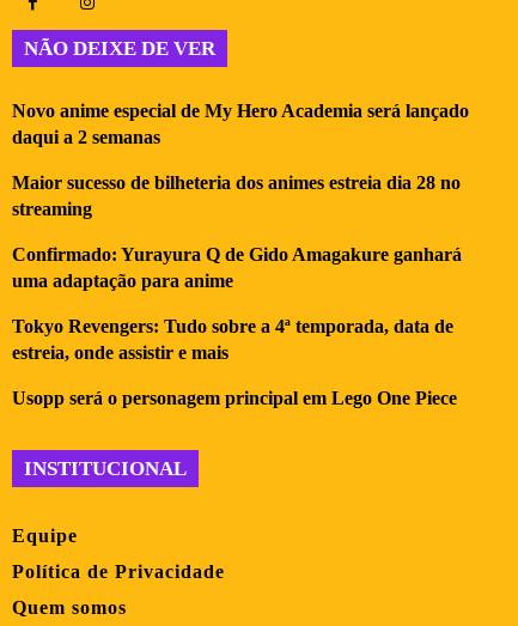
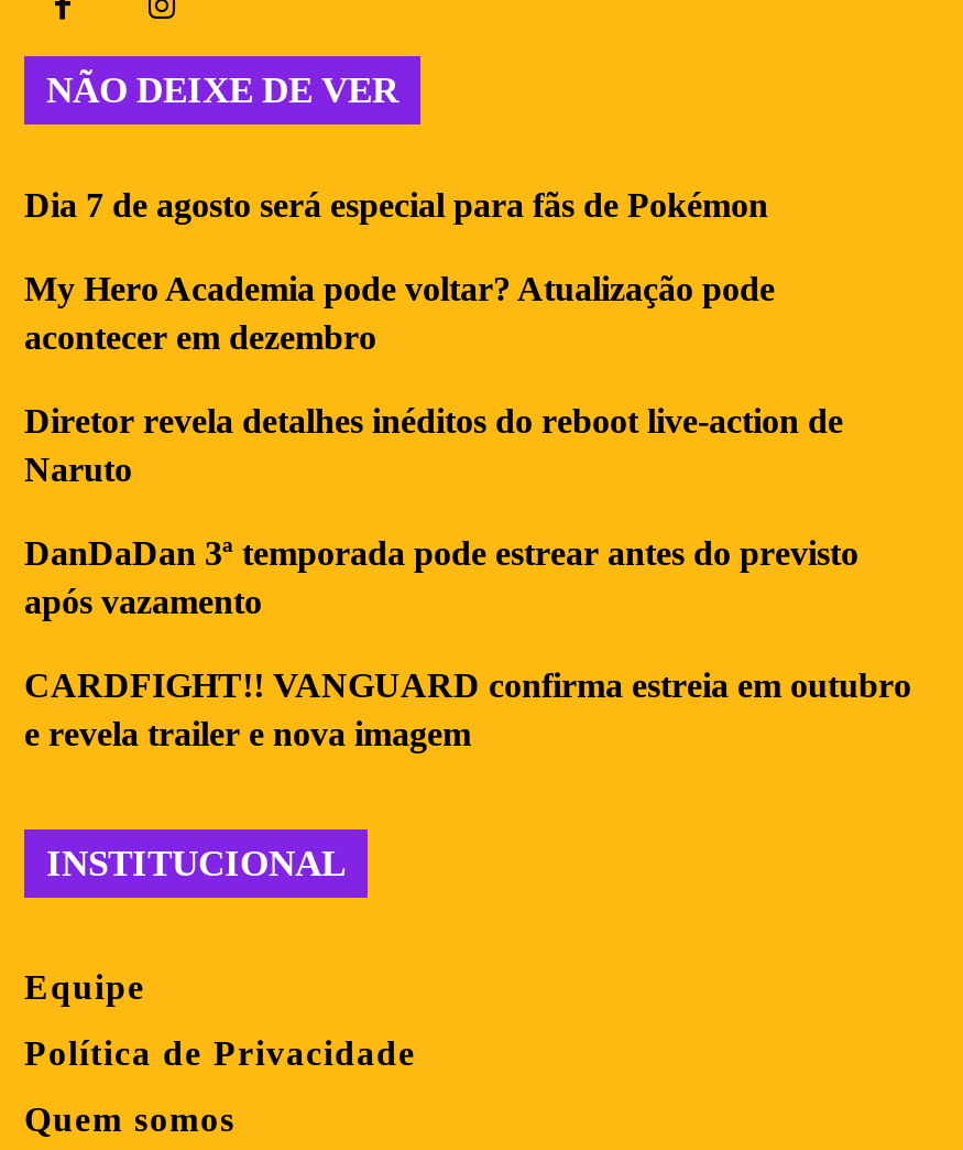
[12,101,469,148] Novo anime especial de My Hero Academia será lançado | daqui a 2 semanas -> [24,186,768,223] Dia 7 de agosto será especial para fãs de Pokémon
[12,173,461,220] Maior sucesso de bilheteria dos animes estreia dia 28 no | streaming -> [24,270,775,356] My Hero Academia pode voltar? Atualização pode | acontecer em dezembro
[12,245,462,291] Confirmado: Yurayura Q de Gido Amagakure ganhará | uma adaptação para anime -> [24,402,843,488] Diretor revela detalhes inéditos do reboot live-action de | Naruto
[12,316,453,363] Tokyo Revengers: Tudo sobre a 4ª temporada, data de | estreia, onde assistir e mais -> [24,534,858,620] DanDaDan 3ª temporada pode estrear antes do previsto | após vazamento
[12,388,457,409] Usopp será o personagem principal em Lego One Piece -> [24,666,911,752] CARDFIGHT!! VANGUARD confirma estreia em outubro | e revela trailer e nova imagem

